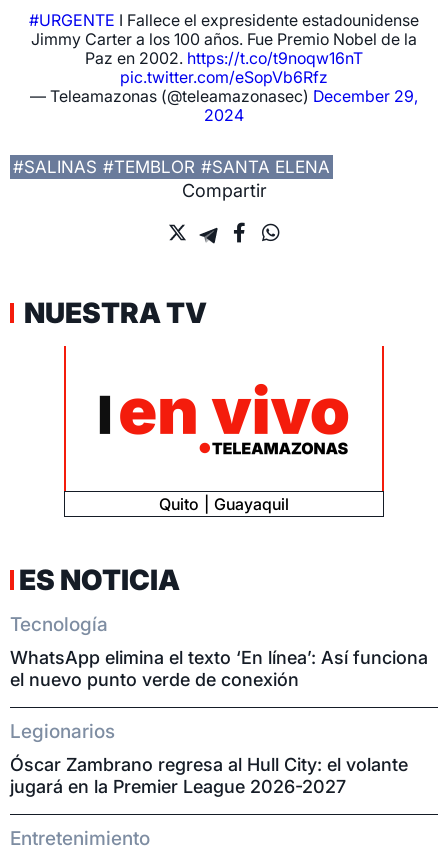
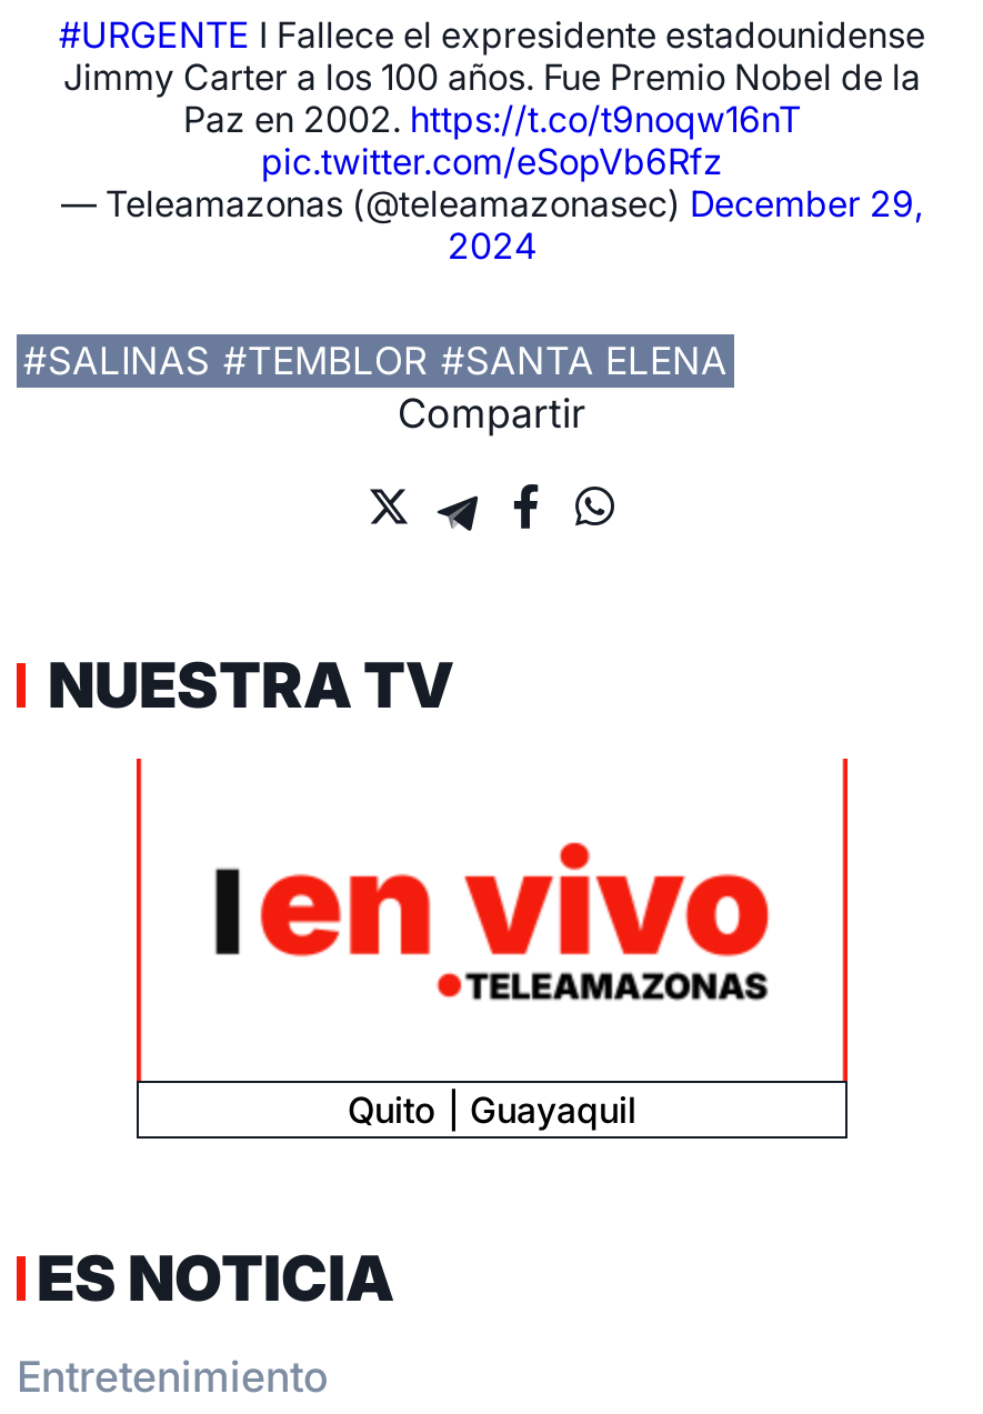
[10,613,428,797] Tecnología | WhatsApp elimina el texto ‘En línea’: Así funciona | el nuevo punto verde de conexión | Legionarios | Óscar Zambrano regresa al Hull City: el volante | jugará en la Premier League 2026-2027 -> none

